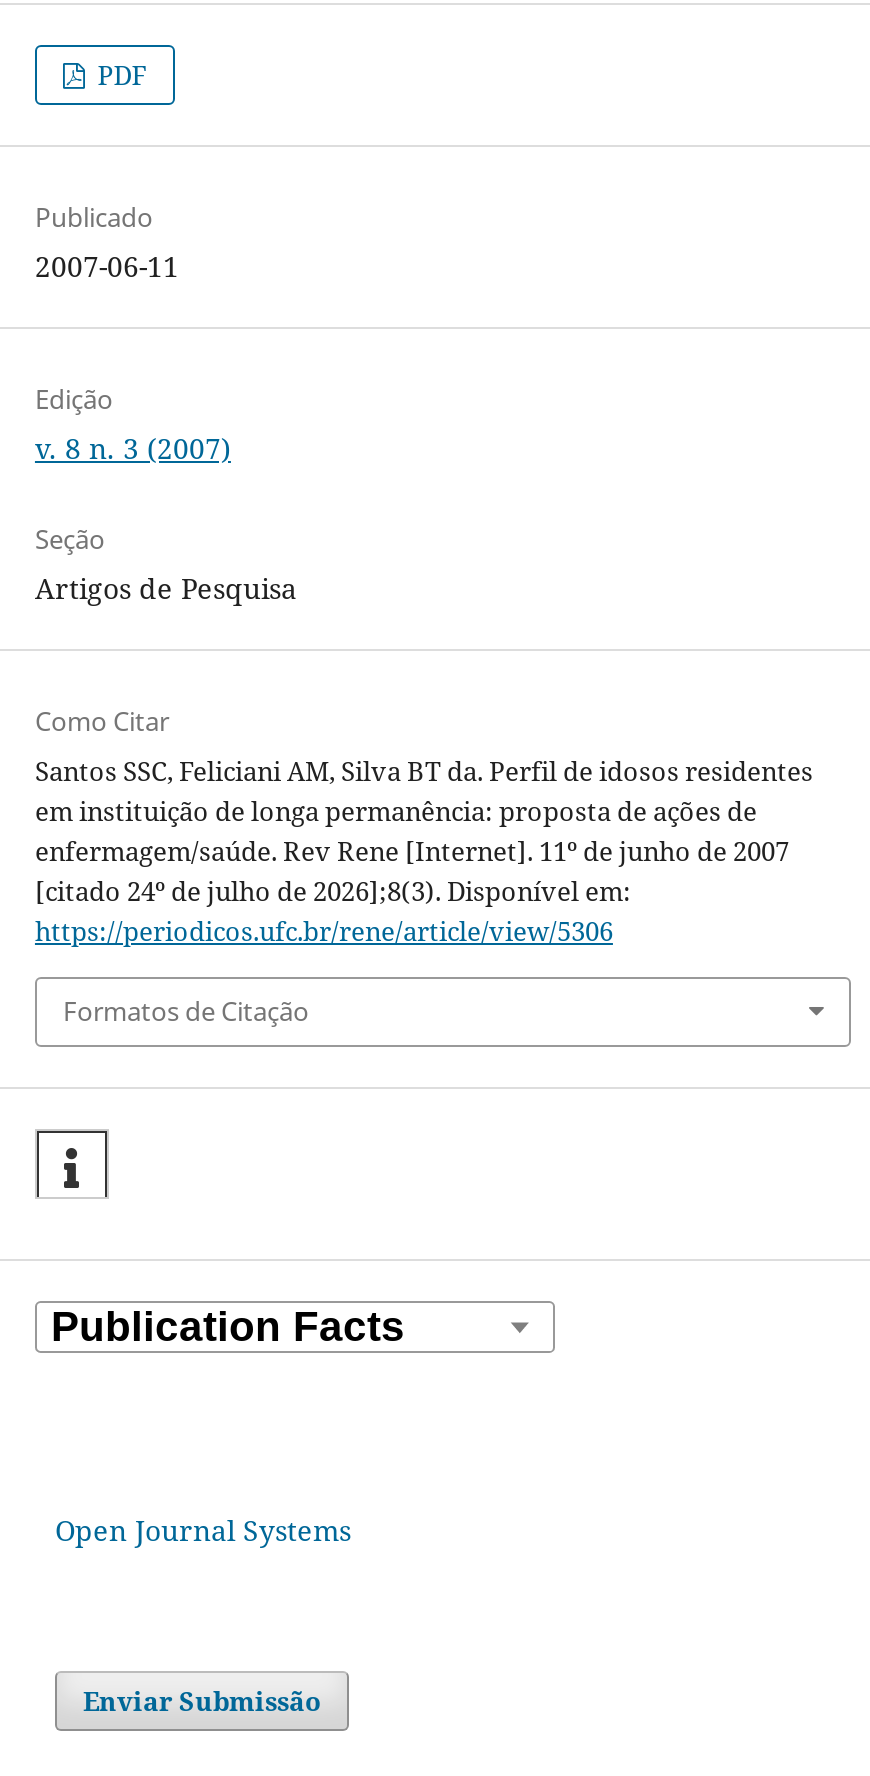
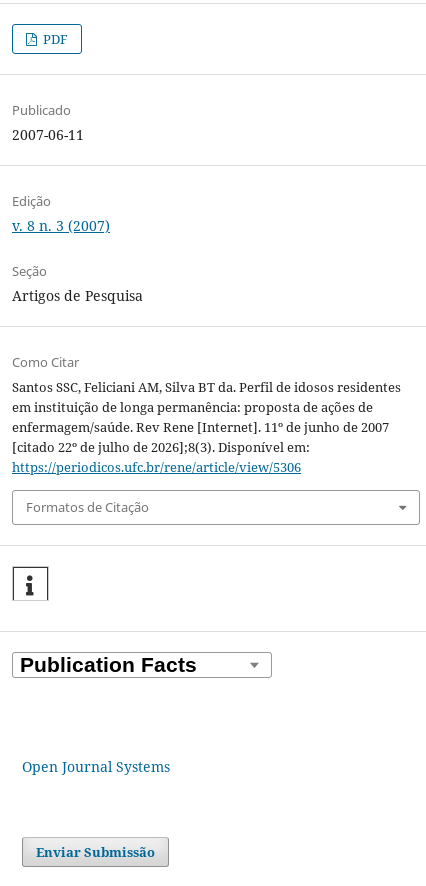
[35,873,631,909] [citado 24º de julho de 2026];8(3). Disponível em: -> [12,438,310,456] [citado 22º de julho de 2026];8(3). Disponível em:

